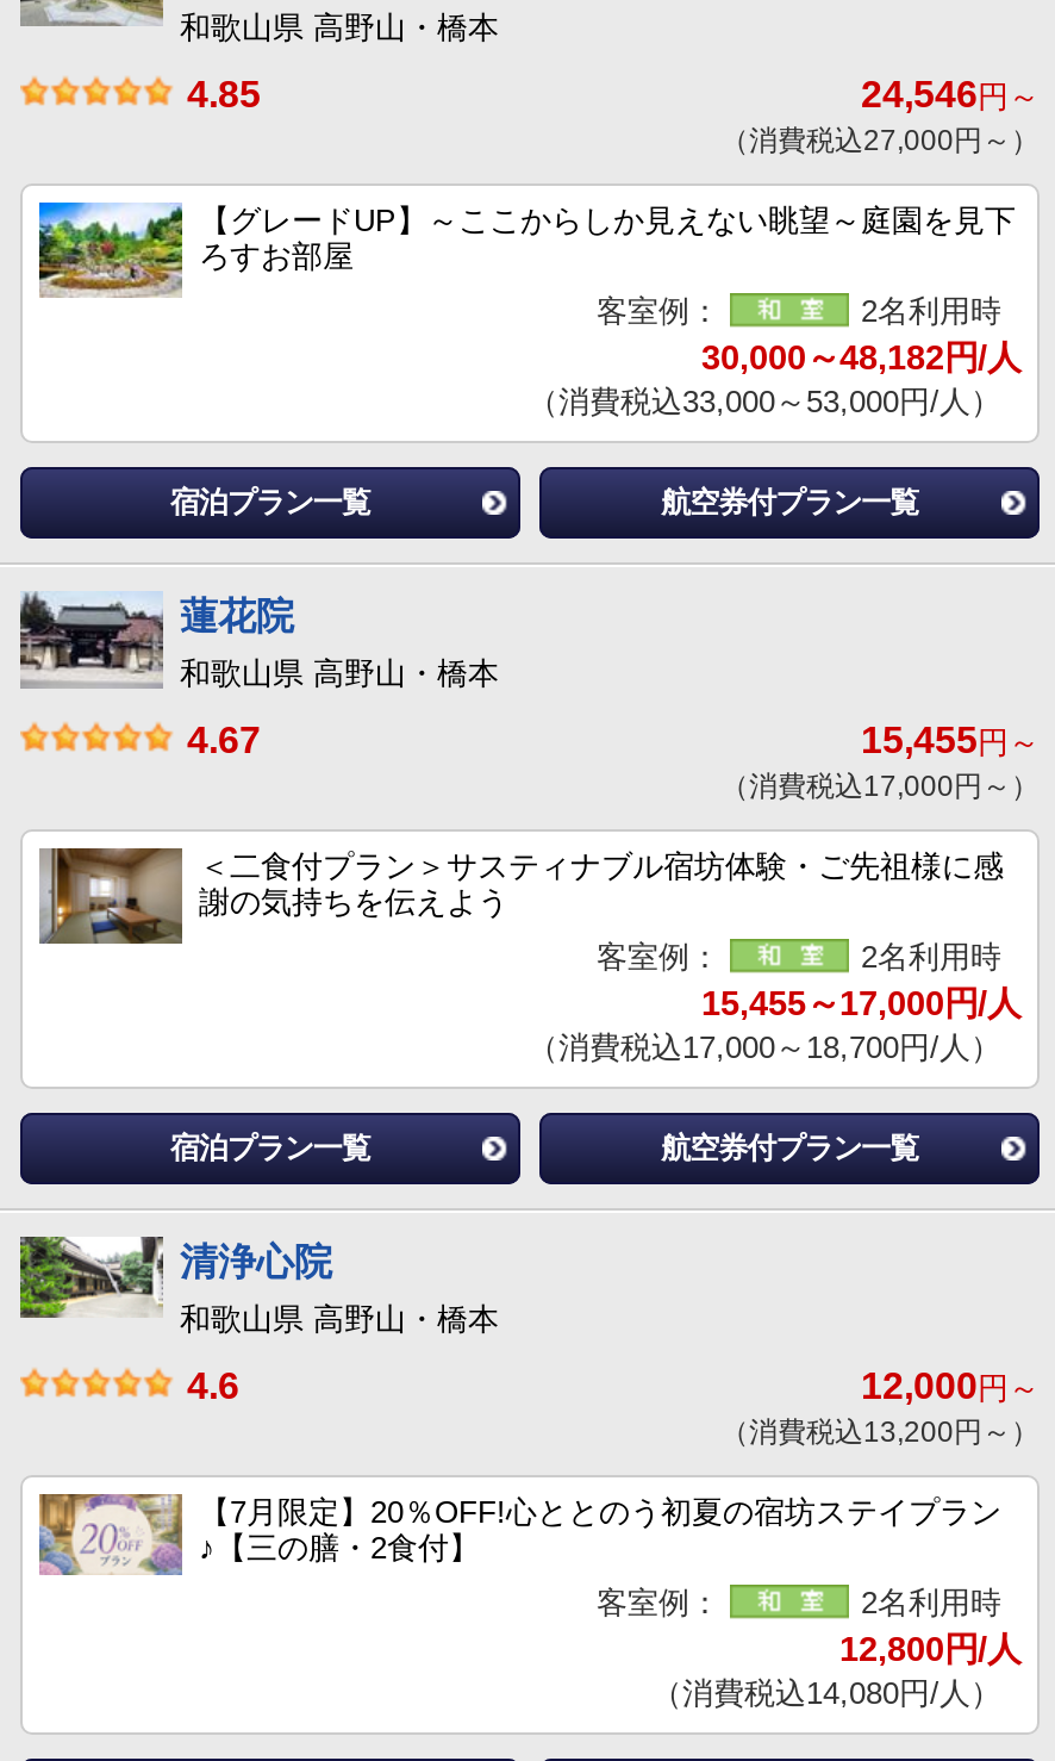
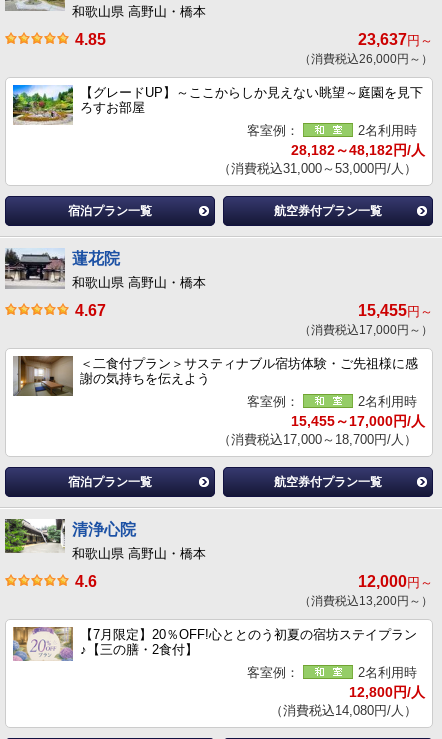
[861,74,1040,114] 24,546円～ -> [358,31,433,48] 23,637円～
[720,124,1040,157] （消費税込27,000円～） -> [299,52,433,66] （消費税込26,000円～）
[701,338,1020,377] 30,000～48,182円/人 -> [291,142,425,158] 28,182～48,182円/人
[527,384,1001,419] （消費税込33,000～53,000円/人） -> [218,161,417,176] （消費税込31,000～53,000円/人）

